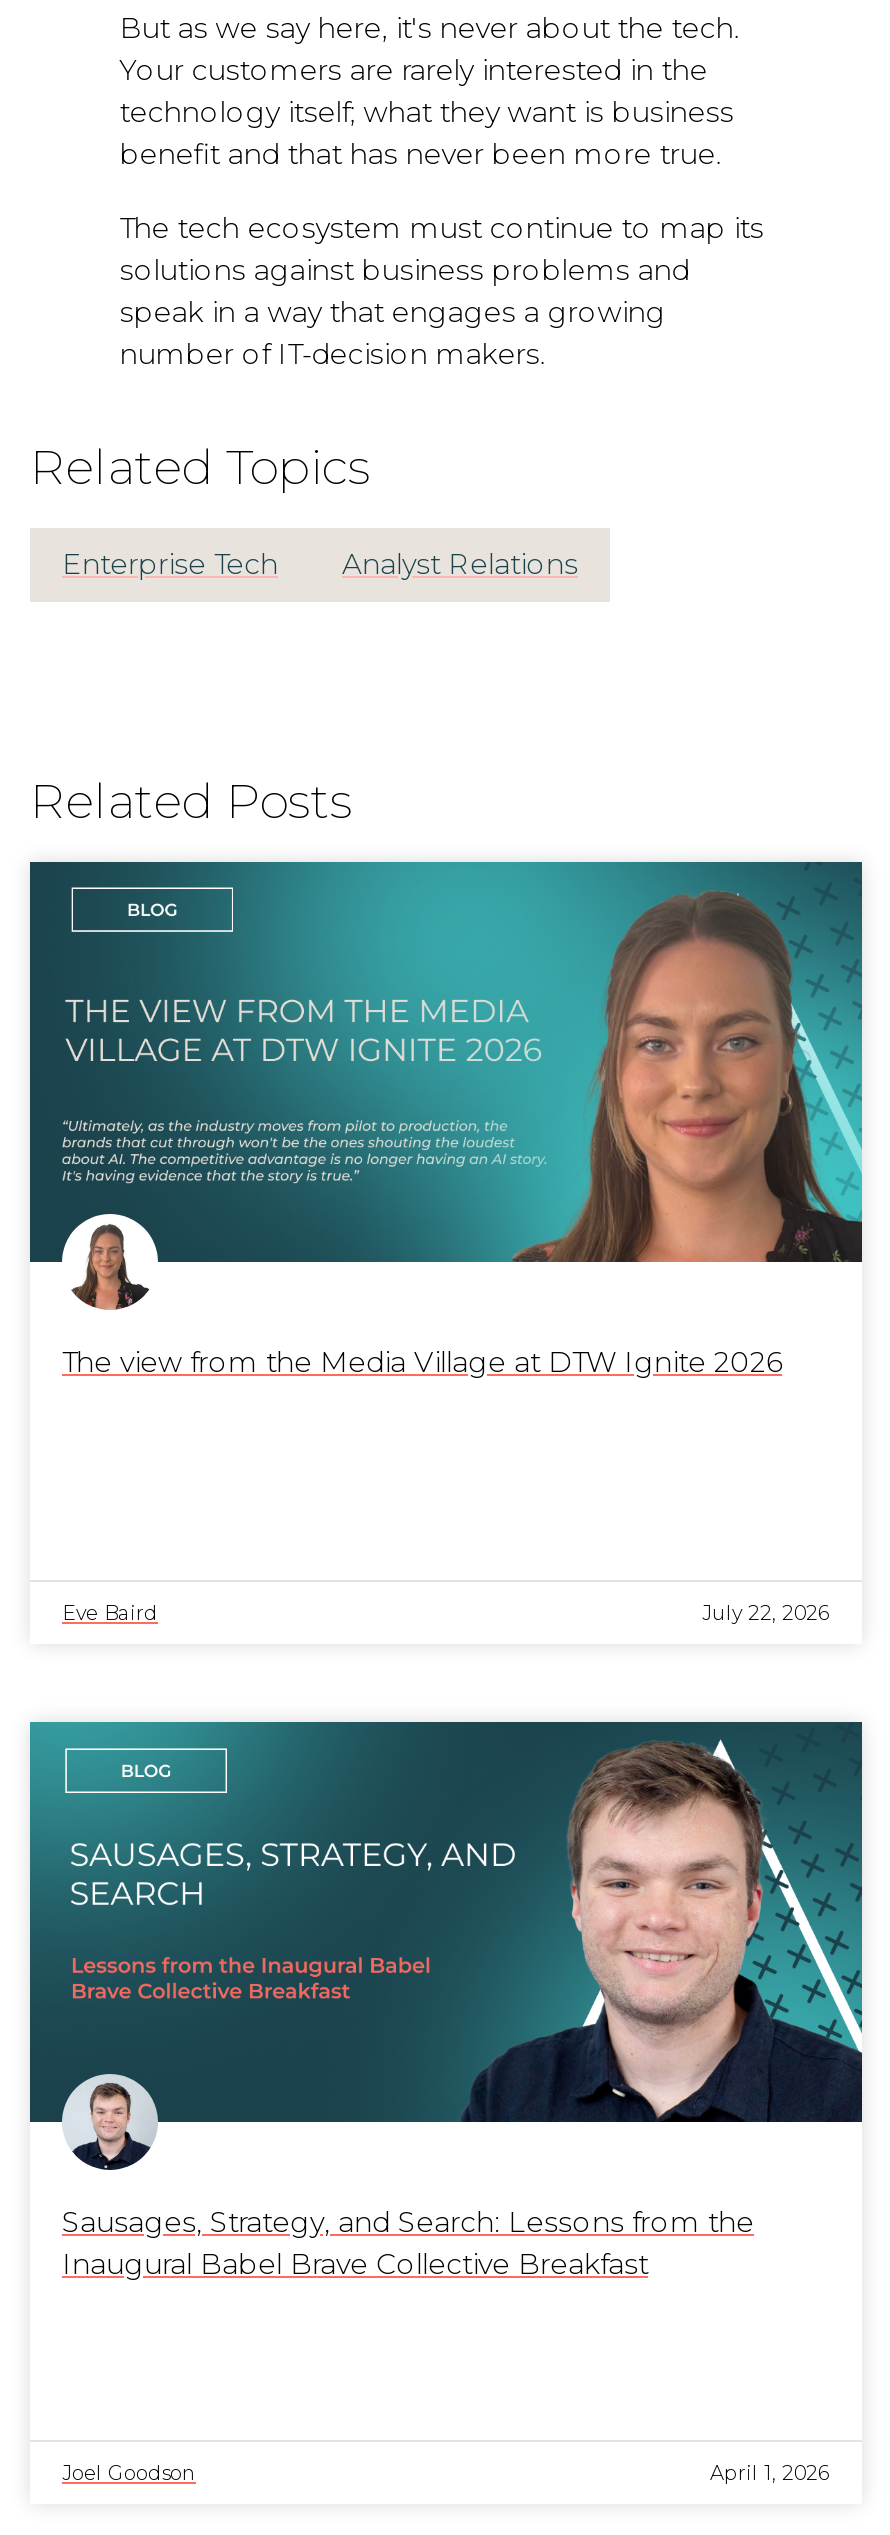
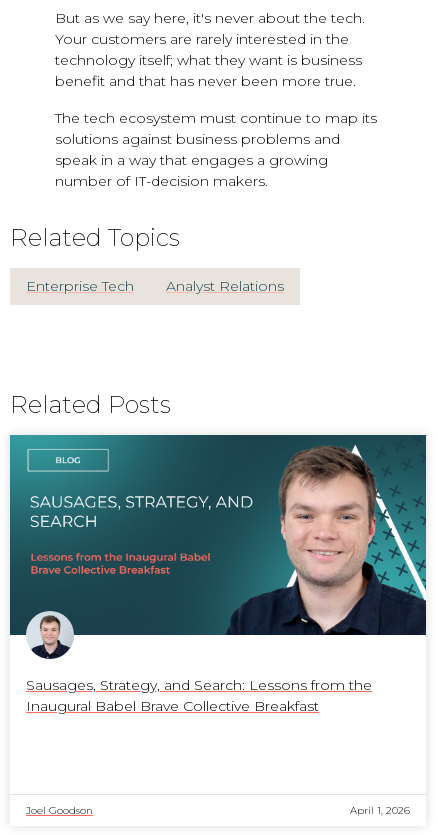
[30,860,864,1381] [image] | The view from the Media Village at DTW Ignite 2026 -> none
[62,1601,830,1627] Eve Baird | July 22, 2026 -> none

